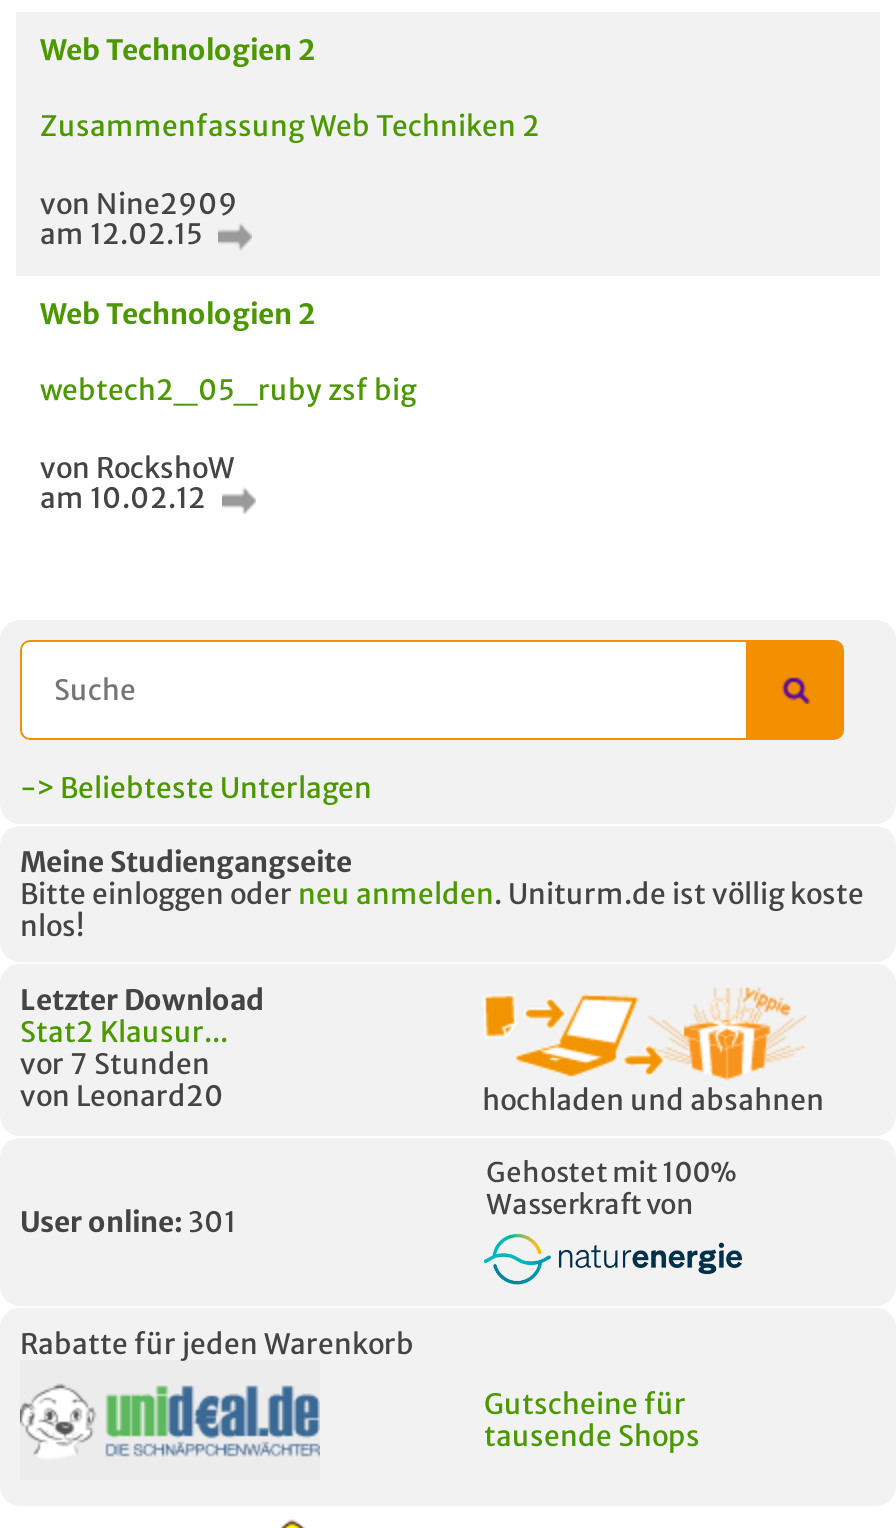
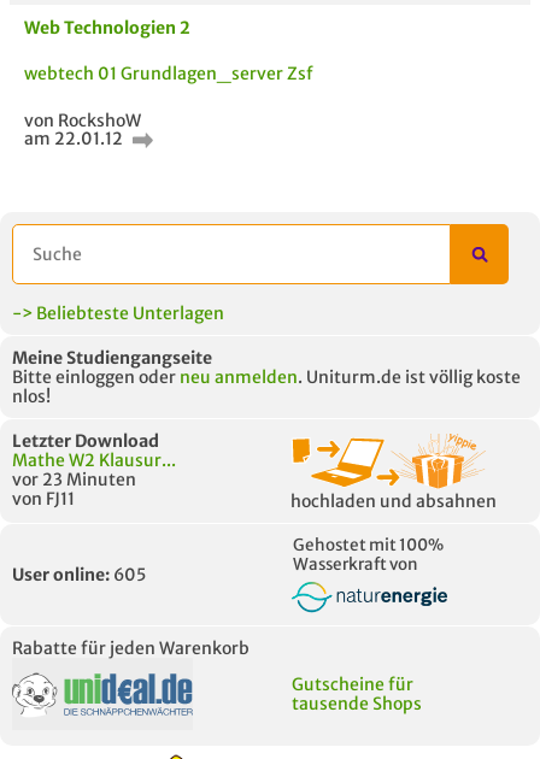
[40,108,540,408] Zusammenfassung Web Techniken 2 | von Nine2909 | am 12.02.15 | Web Technologien 2 | webtech2_05_ruby zsf big -> [24,63,313,84] webtech 01 Grundlagen_server Zsf
[40,480,212,516] am 10.02.12 -> [24,128,127,149] am 22.01.12
[20,1014,228,1114] Stat2 Klausur... | vor 7 Stunden | von Leonard20 -> [12,449,176,510] Mathe W2 Klausur... | vor 23 Minuten | von FJ11
[20,1204,236,1240] User online: 301 -> [12,564,146,585] User online: 605

